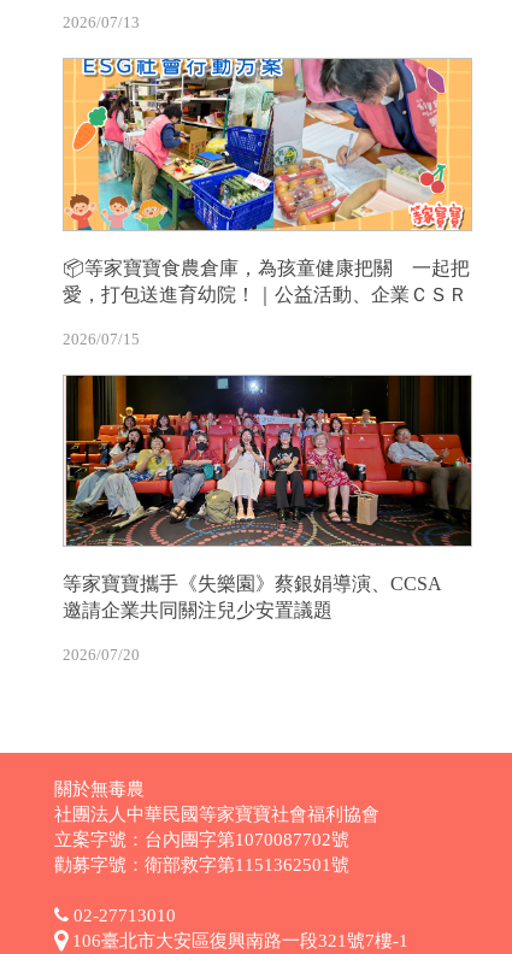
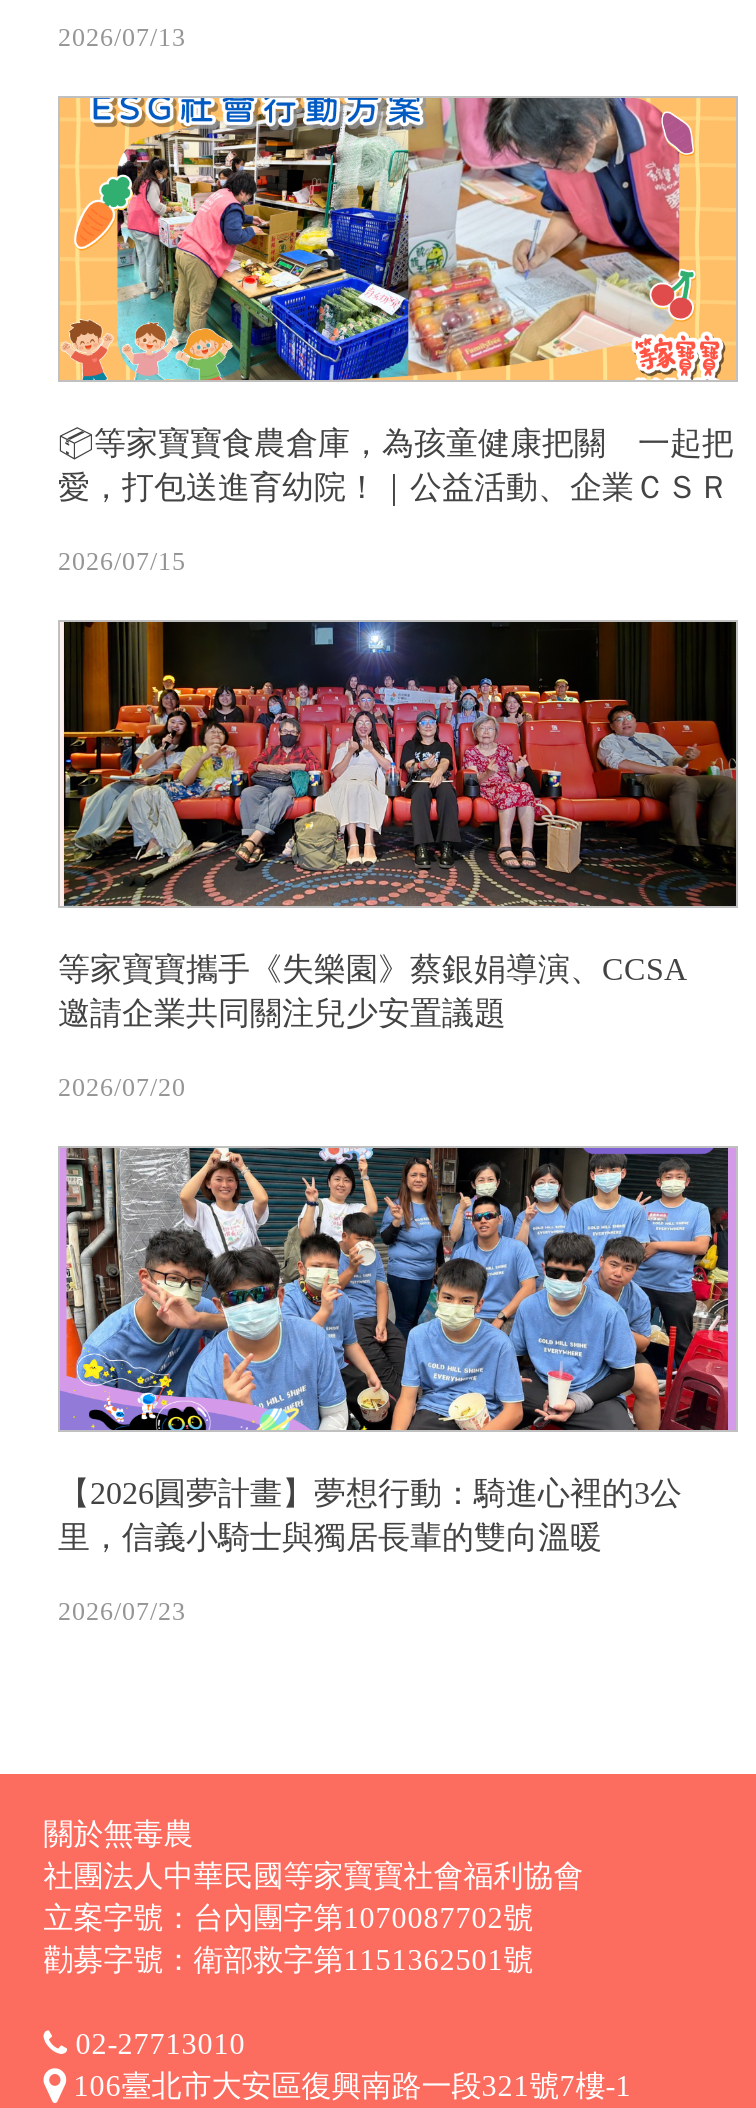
none -> [58,1145,736,1626] [image] | 【2026圓夢計畫】夢想行動：騎進心裡的3公 | 里，信義小騎士與獨居長輩的雙向溫暖 | 2026/07/23

